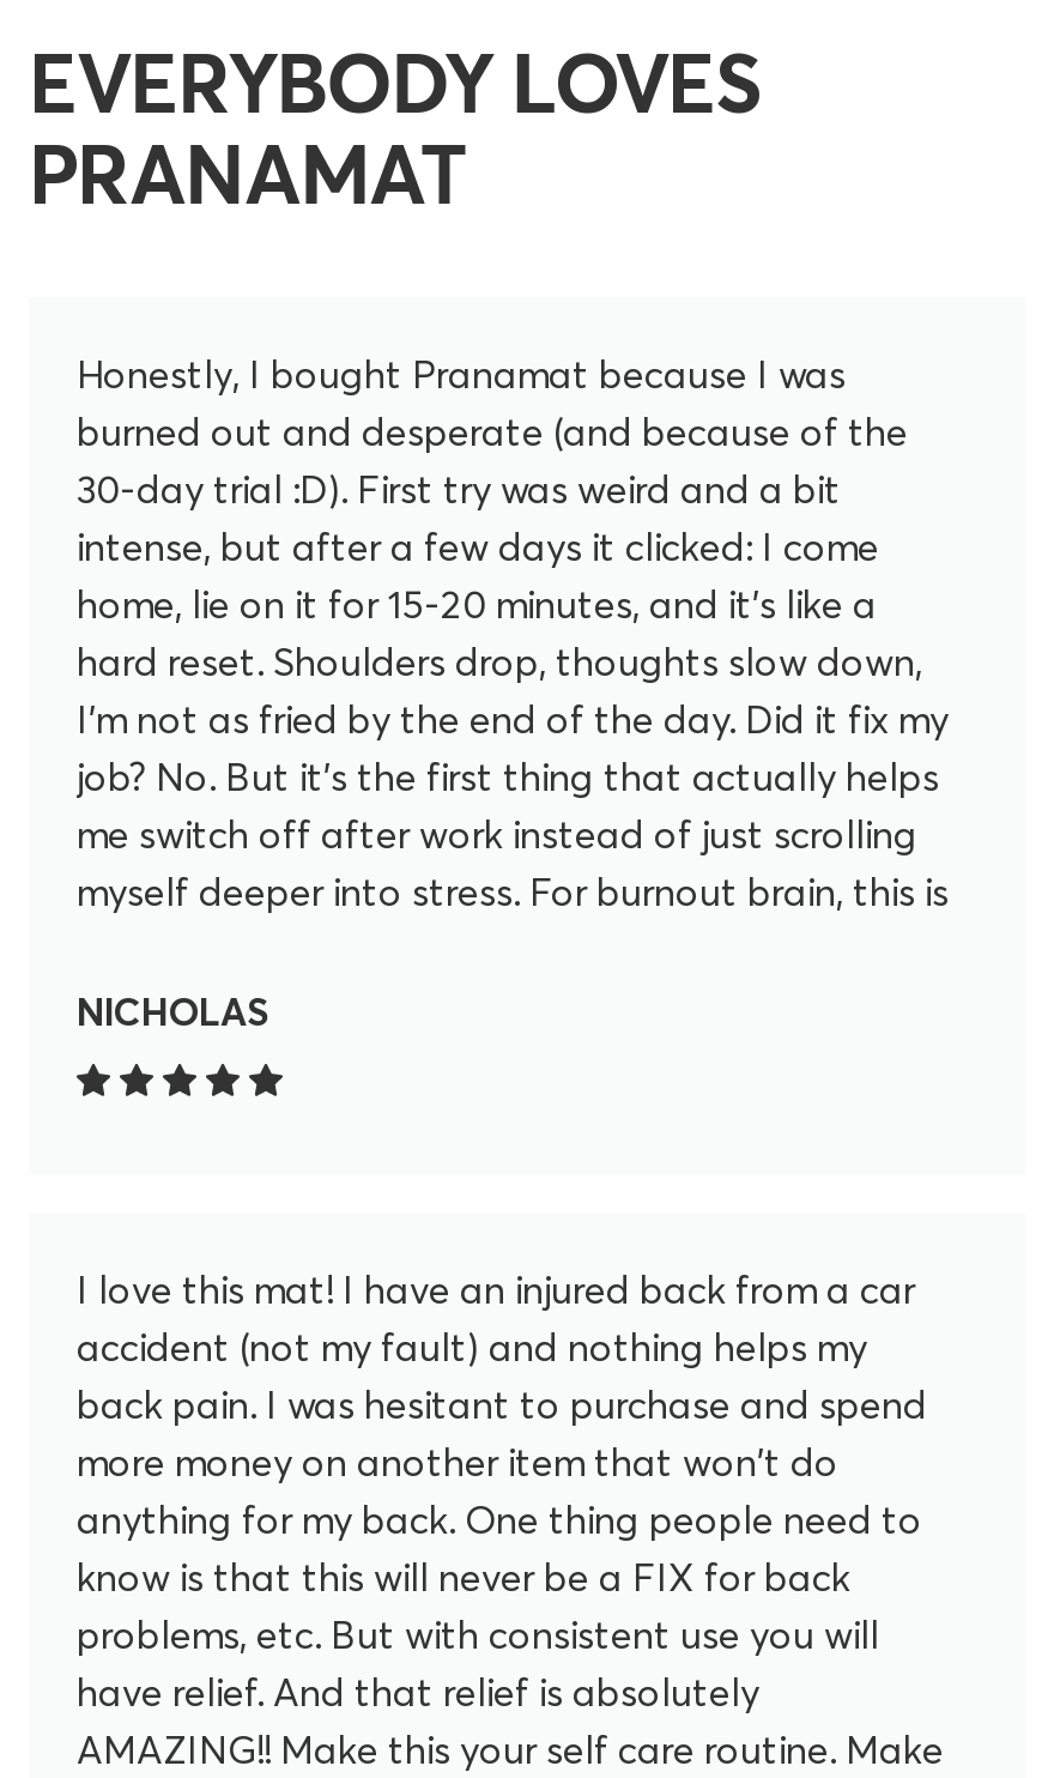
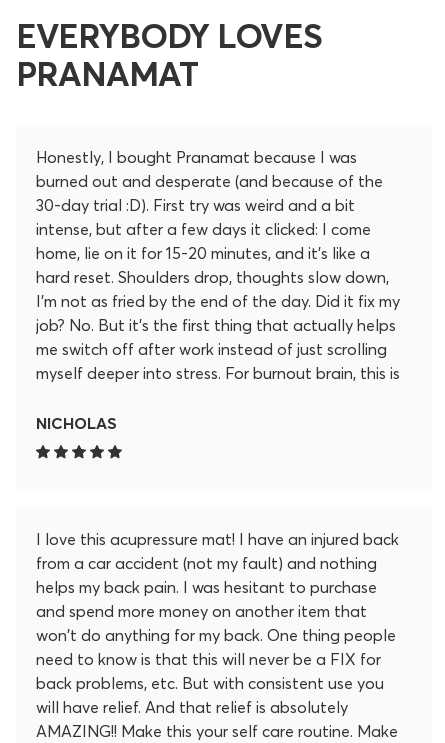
[77,1265,927,1715] I love this mat! I have an injured back from a car | accident (not my fault) and nothing helps my | back pain. I was hesitant to purchase and spend | more money on another item that won't do | anything for my back. One thing people need to | know is that this will never be a FIX for back | problems, etc. But with consistent use you will | have relief. And that relief is absolutely -> [36,529,399,717] I love this acupressure mat! I have an injured back | from a car accident (not my fault) and nothing | helps my back pain. I was hesitant to purchase | and spend more money on another item that | won't do anything for my back. One thing people | need to know is that this will never be a FIX for | back problems, etc. But with consistent use you | will have relief. And that relief is absolutely

